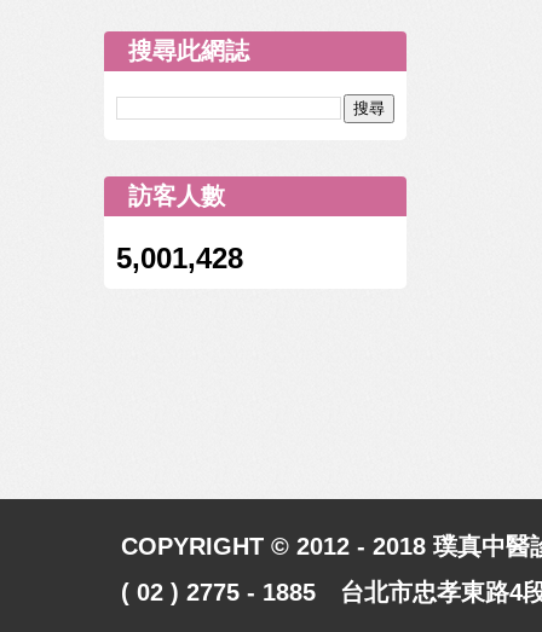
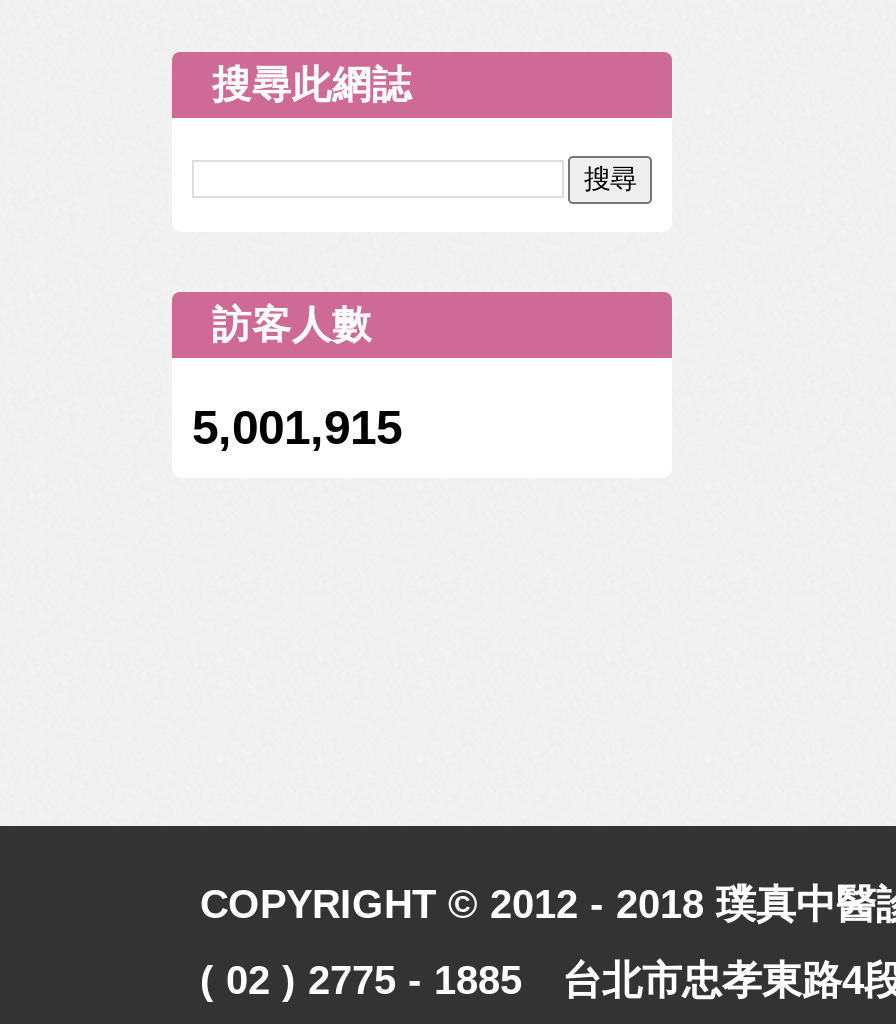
[116,241,243,274] 5,001,428 -> [192,399,402,453] 5,001,915

